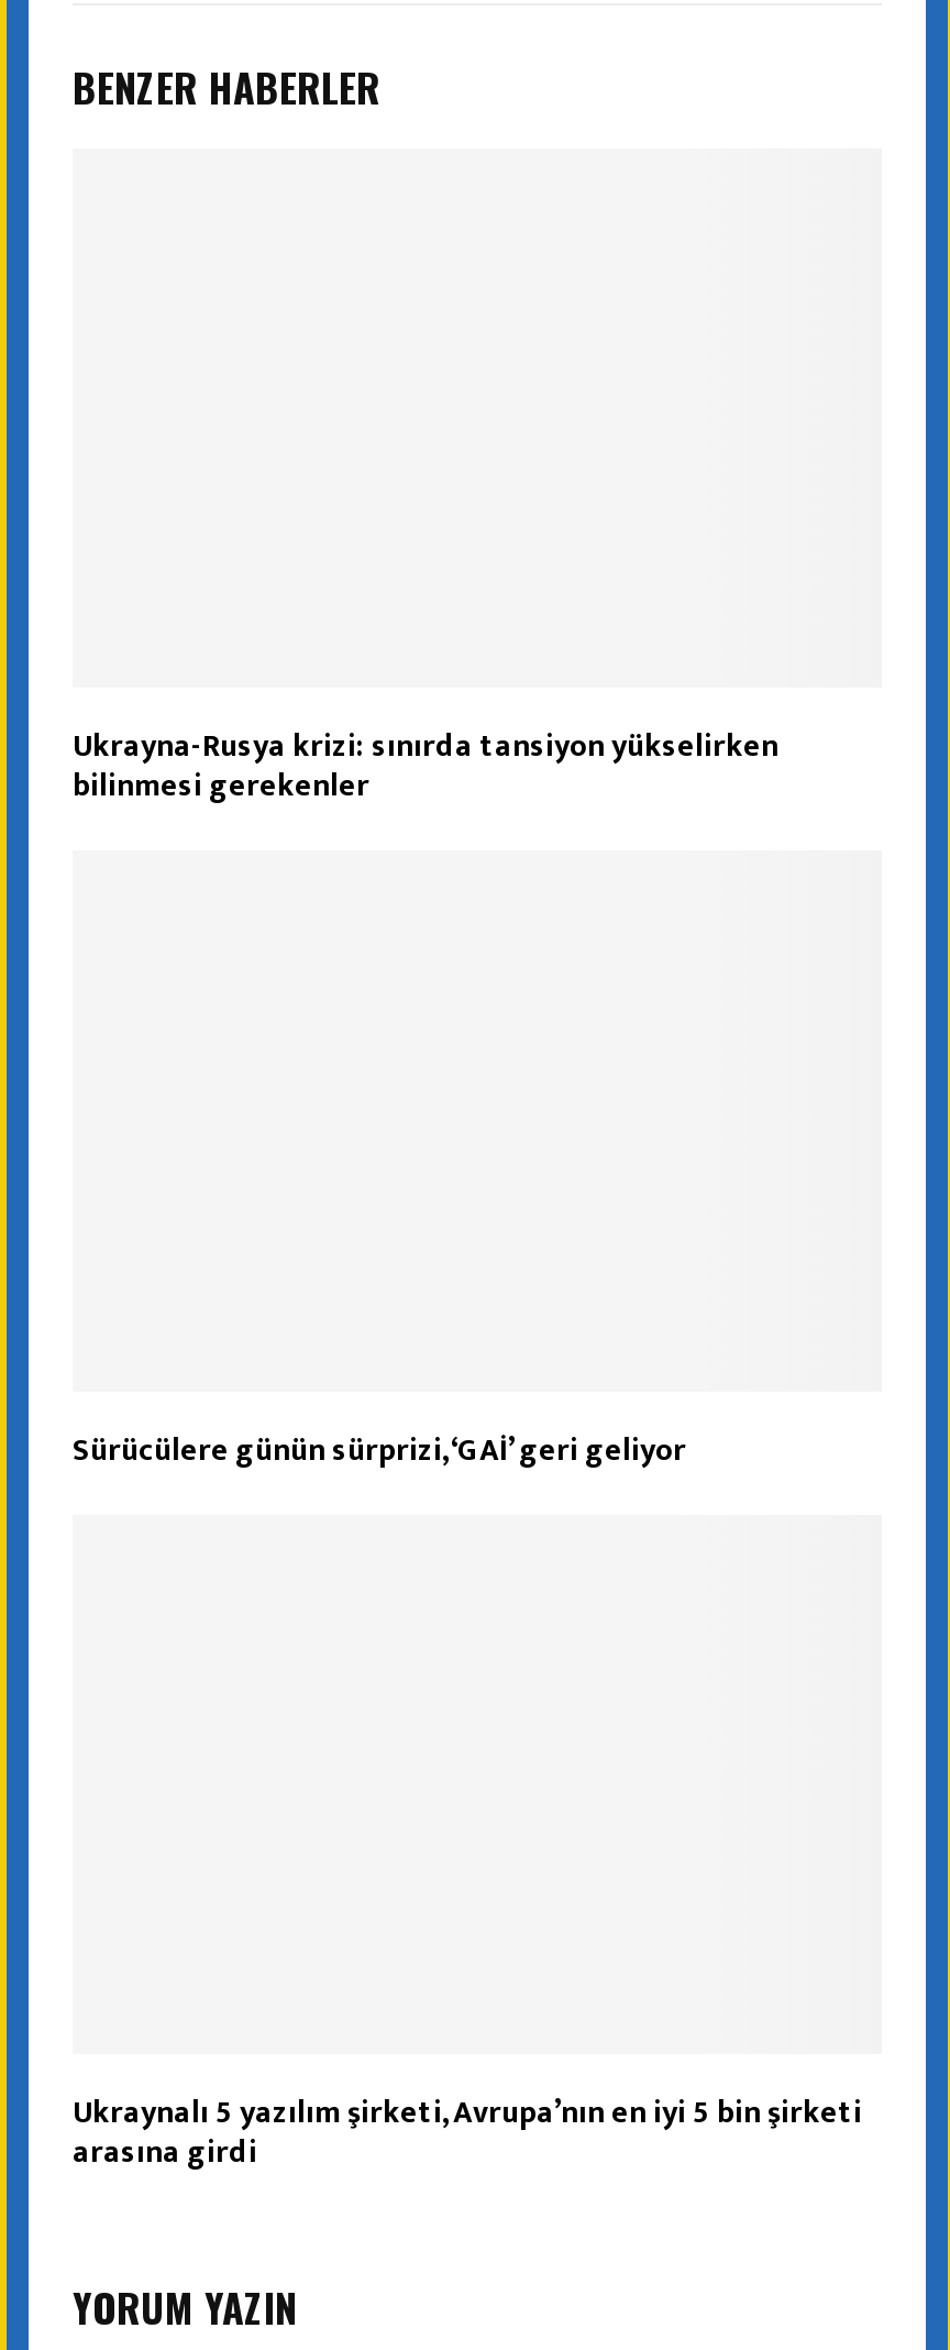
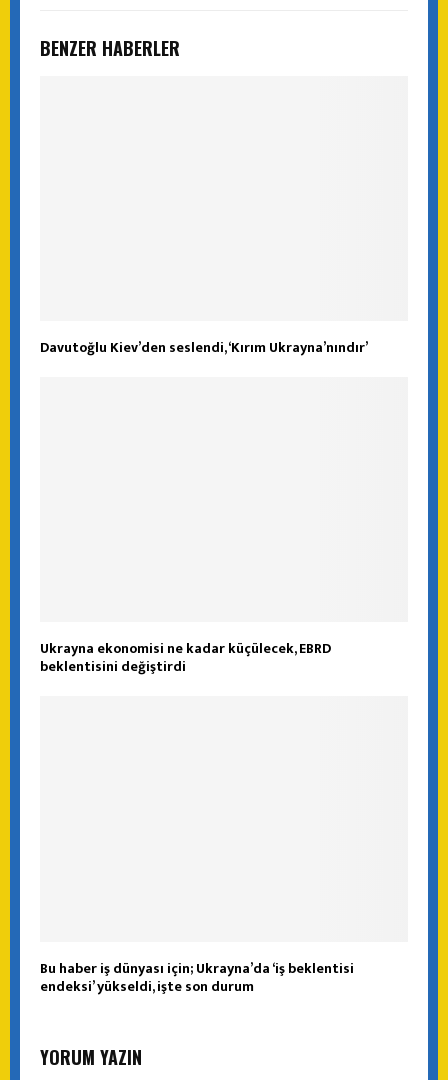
[73,721,778,811] Ukrayna-Rusya krizi: sınırda tansiyon yükselirken | bilinmesi gerekenler -> [40,336,368,359] Davutoğlu Kiev’den seslendi, ‘Kırım Ukrayna’nındır’
[73,1424,686,1474] Sürücülere günün sürprizi, ‘GAİ’ geri geliyor -> [40,637,331,678] Ukrayna ekonomisi ne kadar küçülecek, EBRD | beklentisini değiştirdi
[73,2087,862,2177] Ukraynalı 5 yazılım şirketi, Avrupa’nın en iyi 5 bin şirketi | arasına girdi -> [40,957,354,998] Bu haber iş dünyası için; Ukrayna’da ‘iş beklentisi | endeksi’ yükseldi, işte son durum

